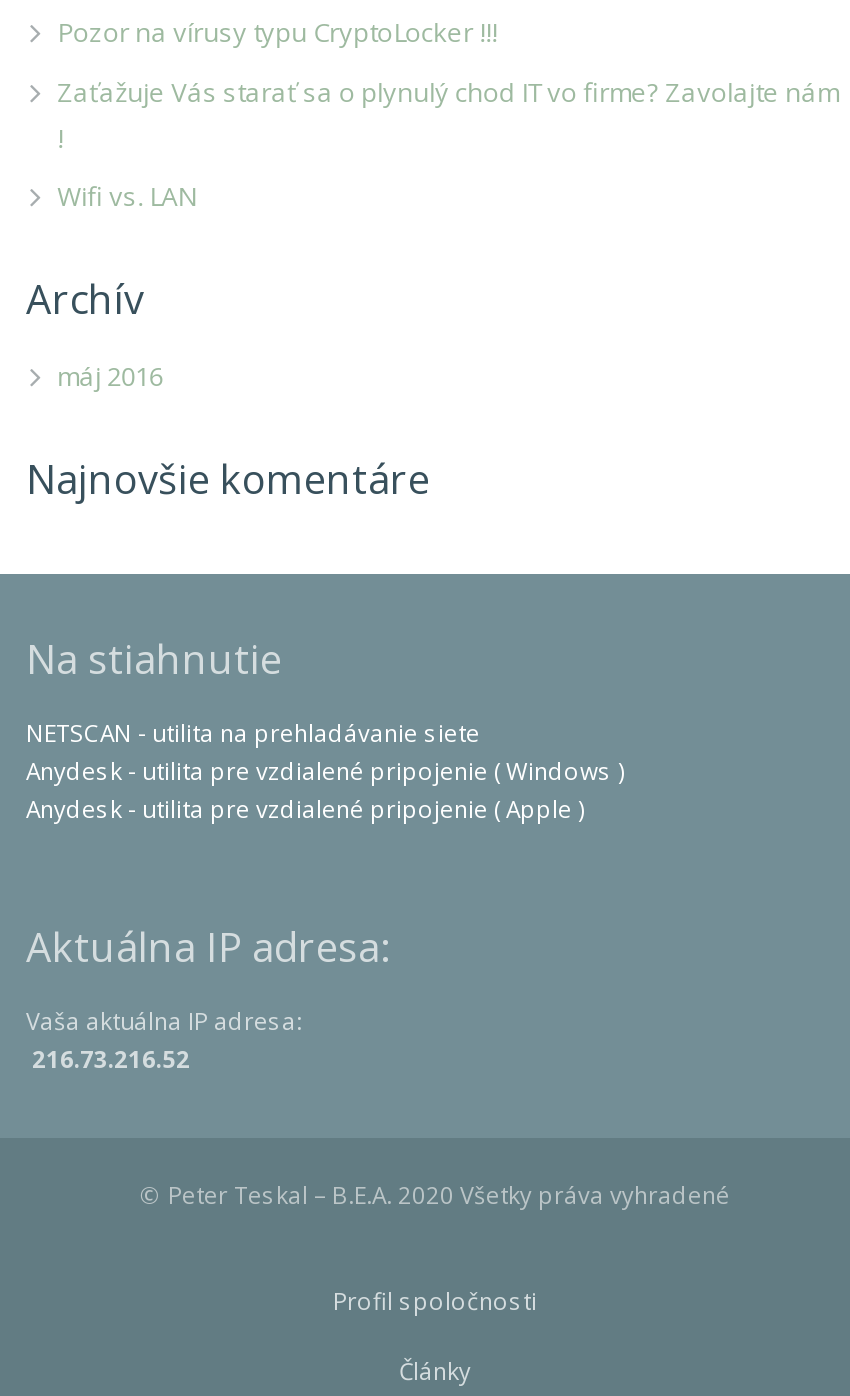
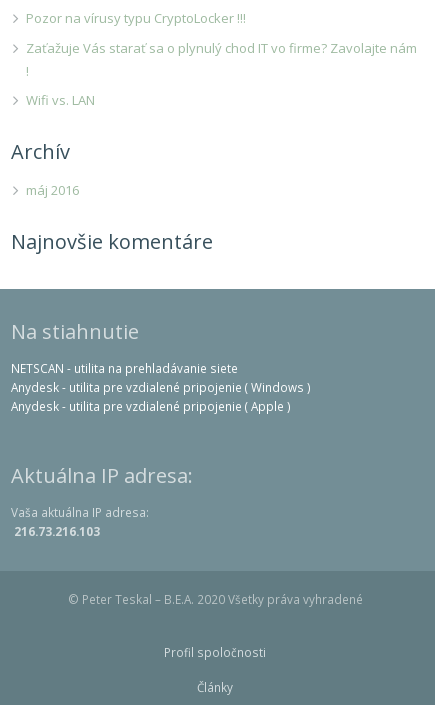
[32,1043,190,1075] 216.73.216.52 -> [13,523,99,539] 216.73.216.103

